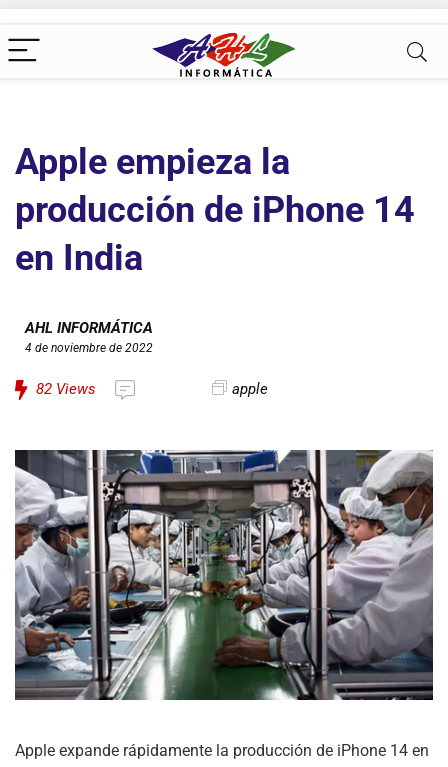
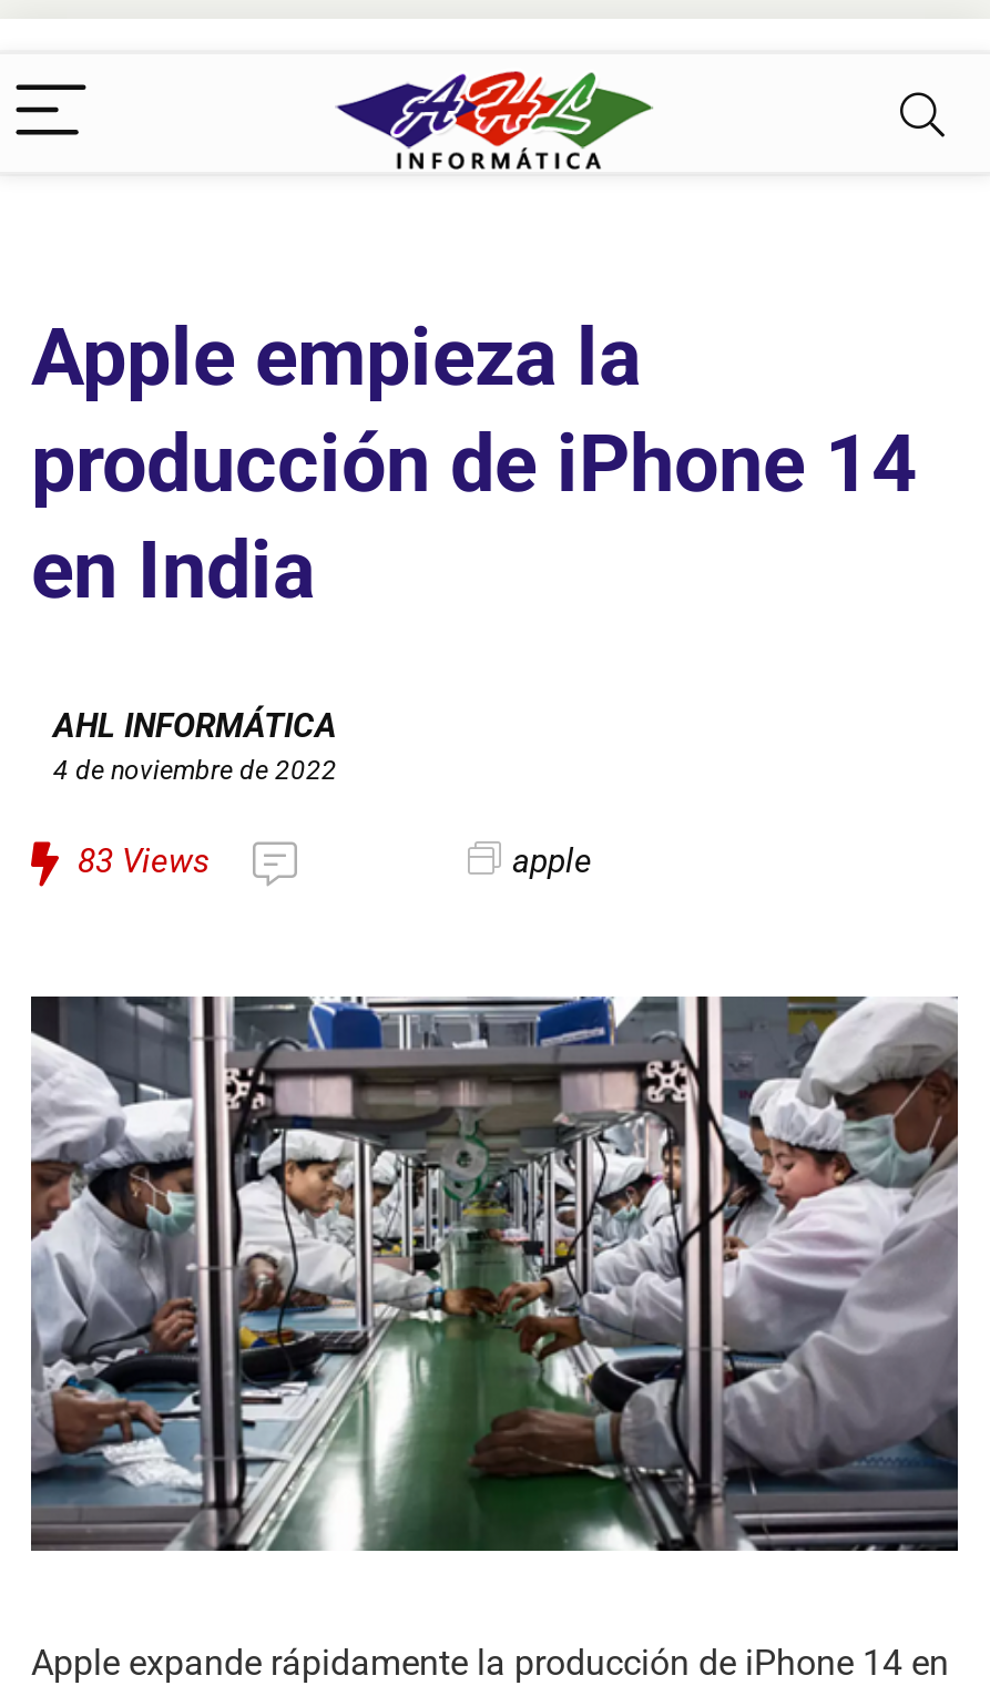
[36,380,96,398] 82 Views -> [78,841,211,881] 83 Views

